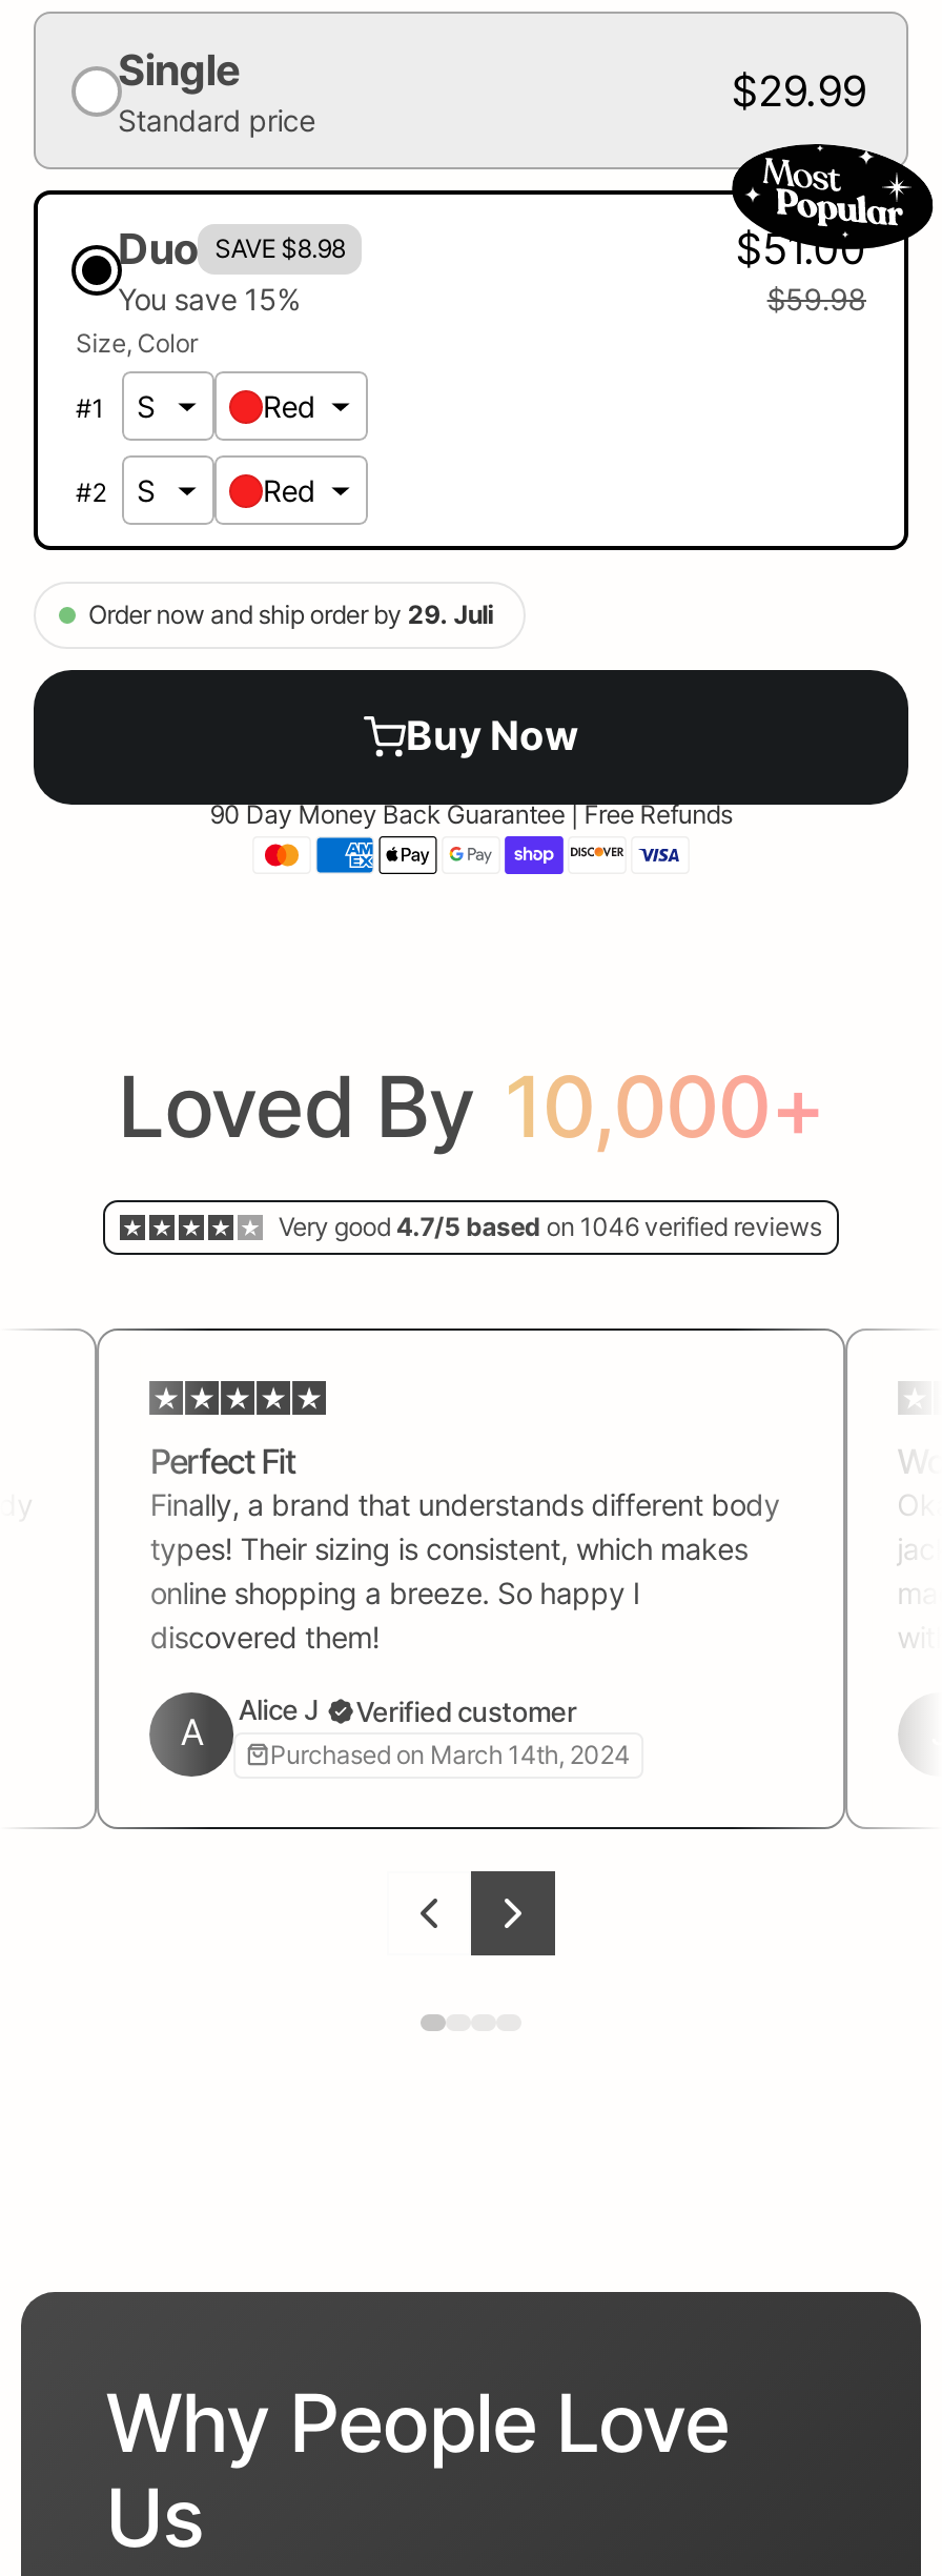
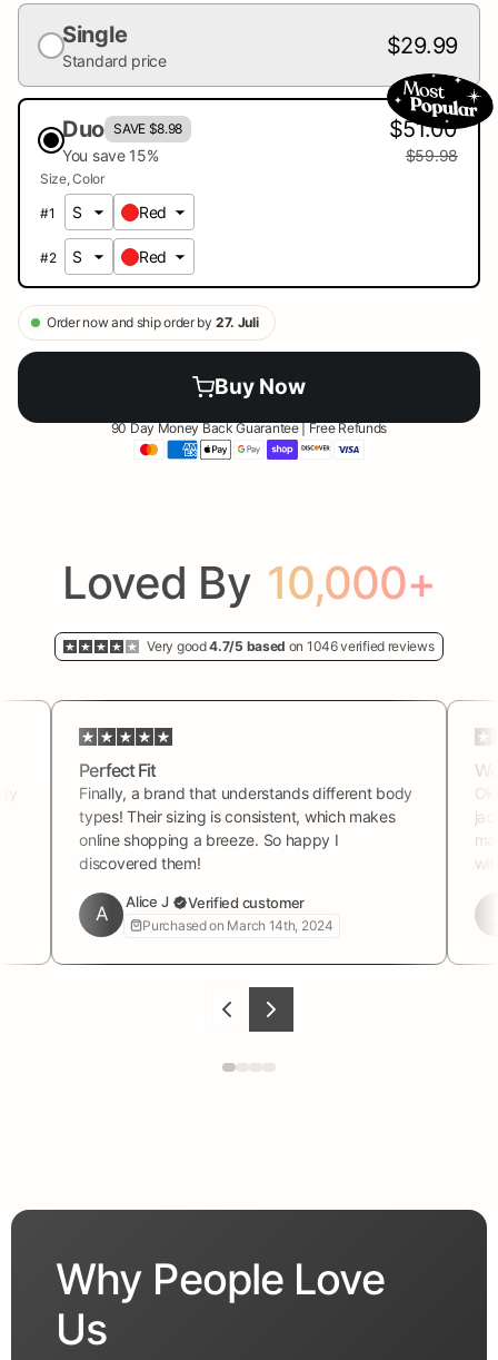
[88,599,493,631] Order now and ship order by 29. Juli -> [47,314,258,331] Order now and ship order by 27. Juli

